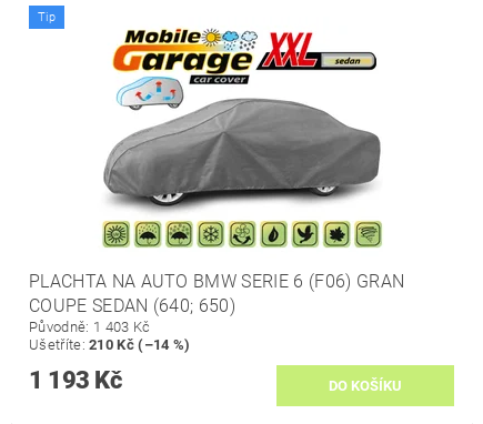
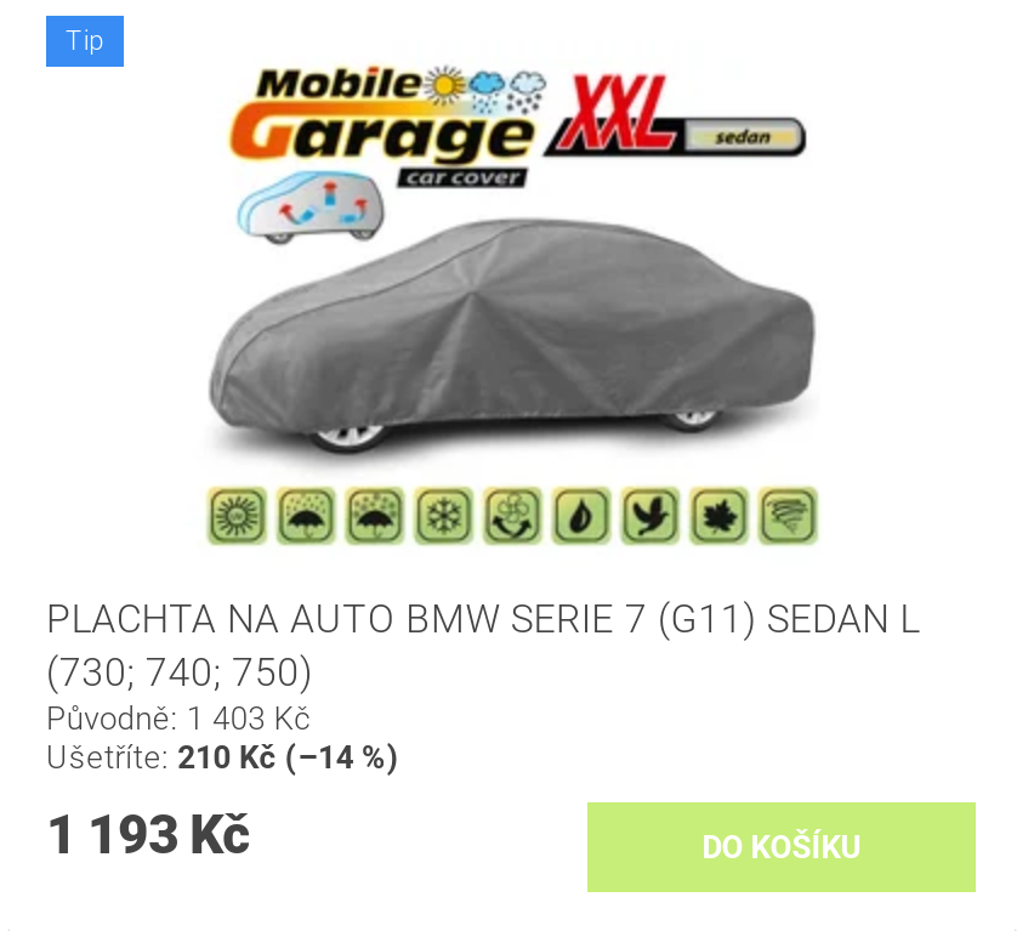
[29,271,404,316] PLACHTA NA AUTO BMW SERIE 6 (F06) GRAN | COUPE SEDAN (640; 650) -> [46,596,920,695] PLACHTA NA AUTO BMW SERIE 7 (G11) SEDAN L | (730; 740; 750)

